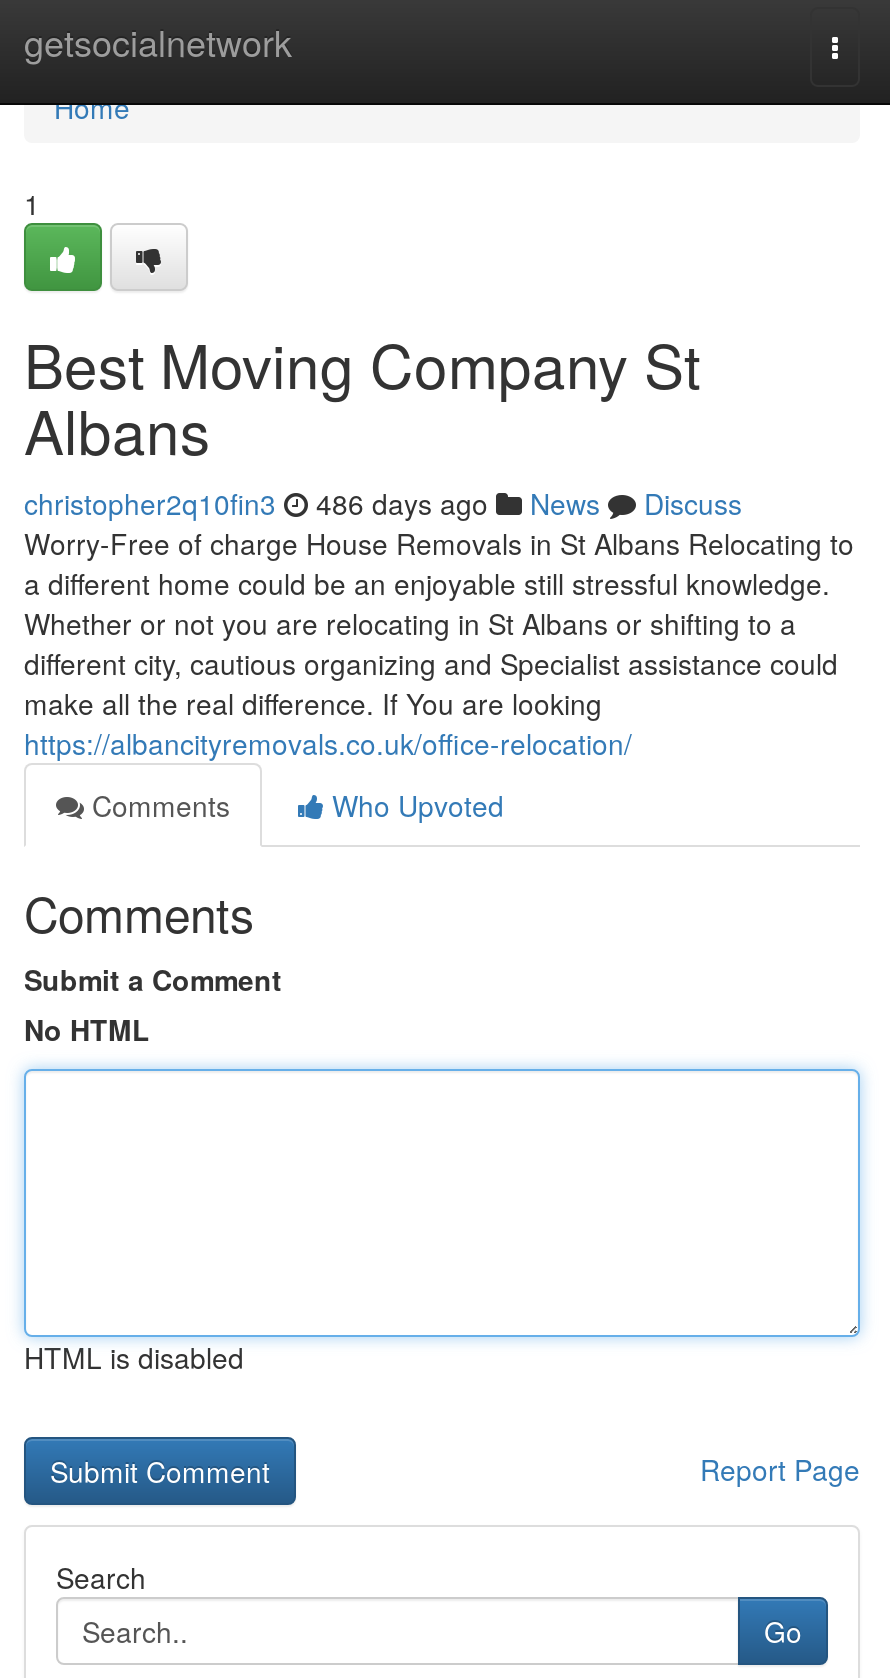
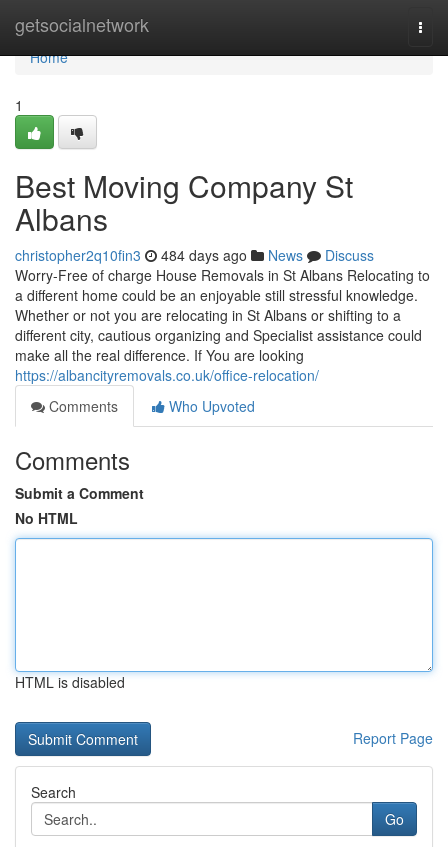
[24,483,742,523] christopher2q10fin3 486 days ago News Discuss -> [15,245,374,265] christopher2q10fin3 484 days ago News Discuss

